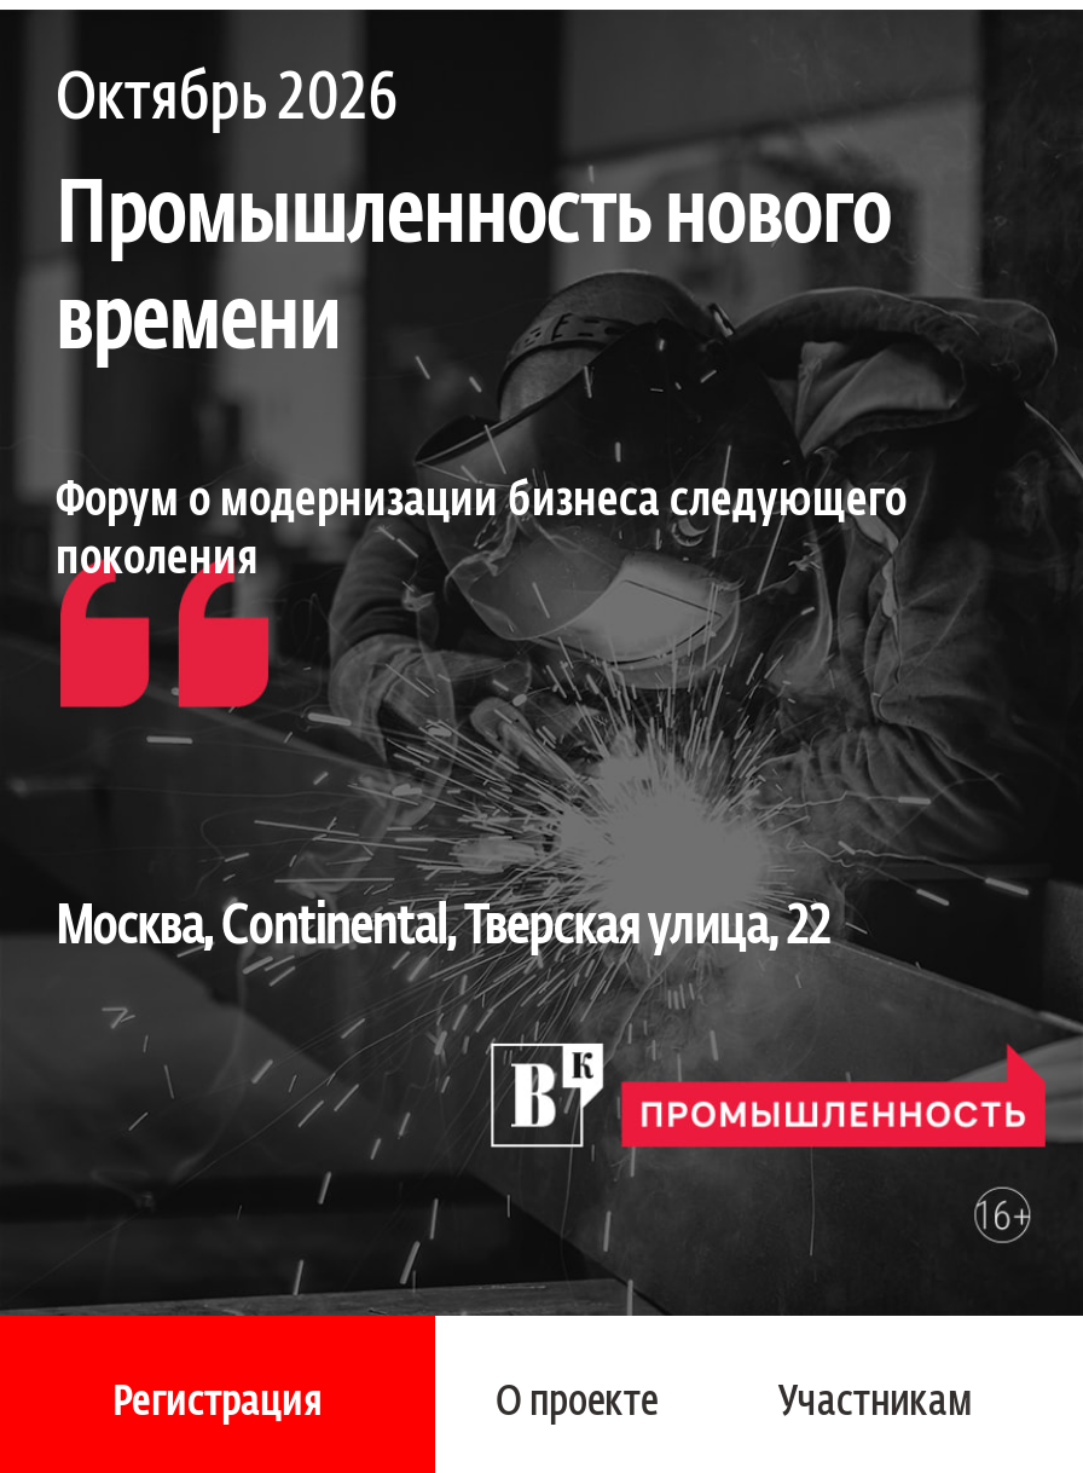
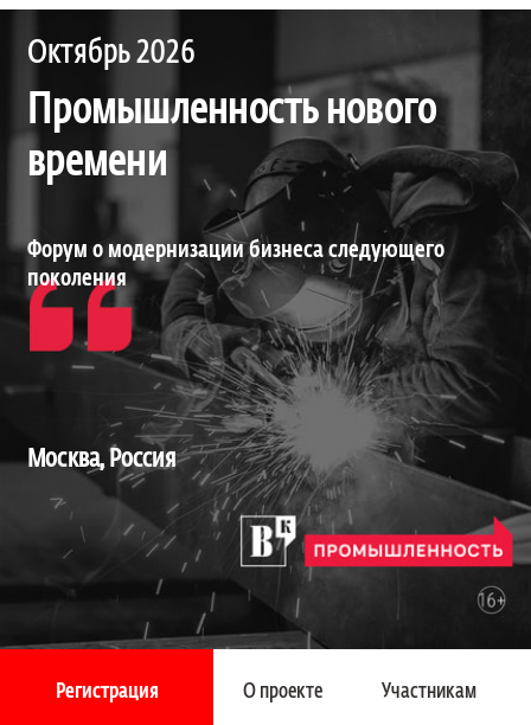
[56,901,831,956] Москва, Continental, Тверская улица, 22 -> [27,446,175,473] Москва, Россия

